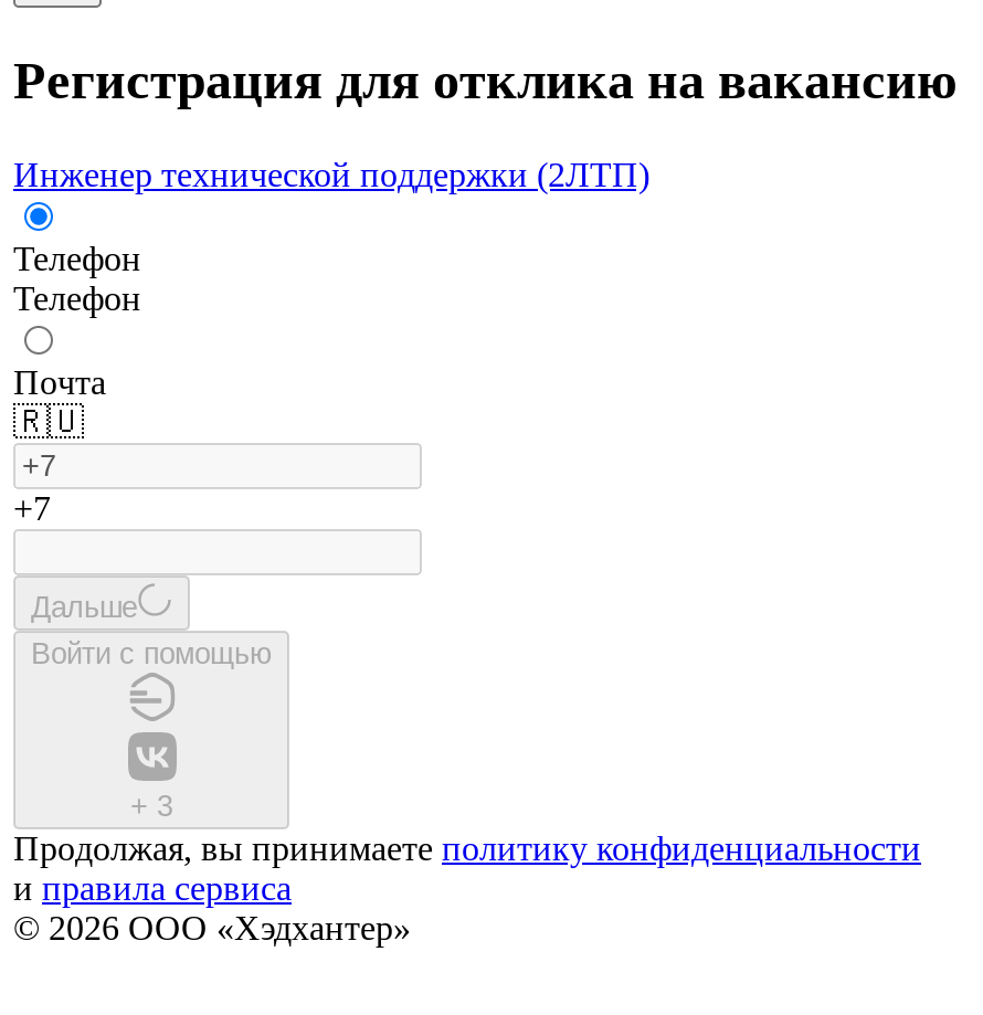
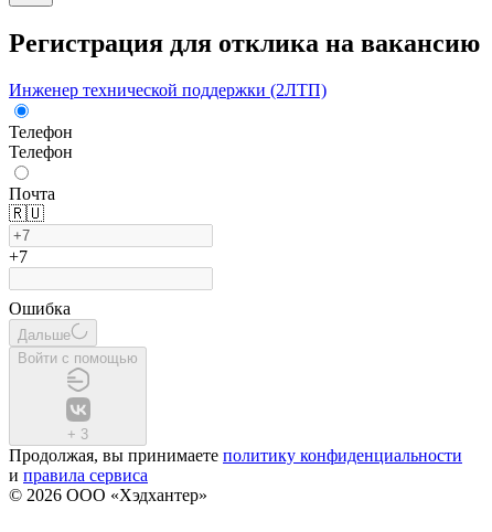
none -> [9,299,71,318] Ошибка

